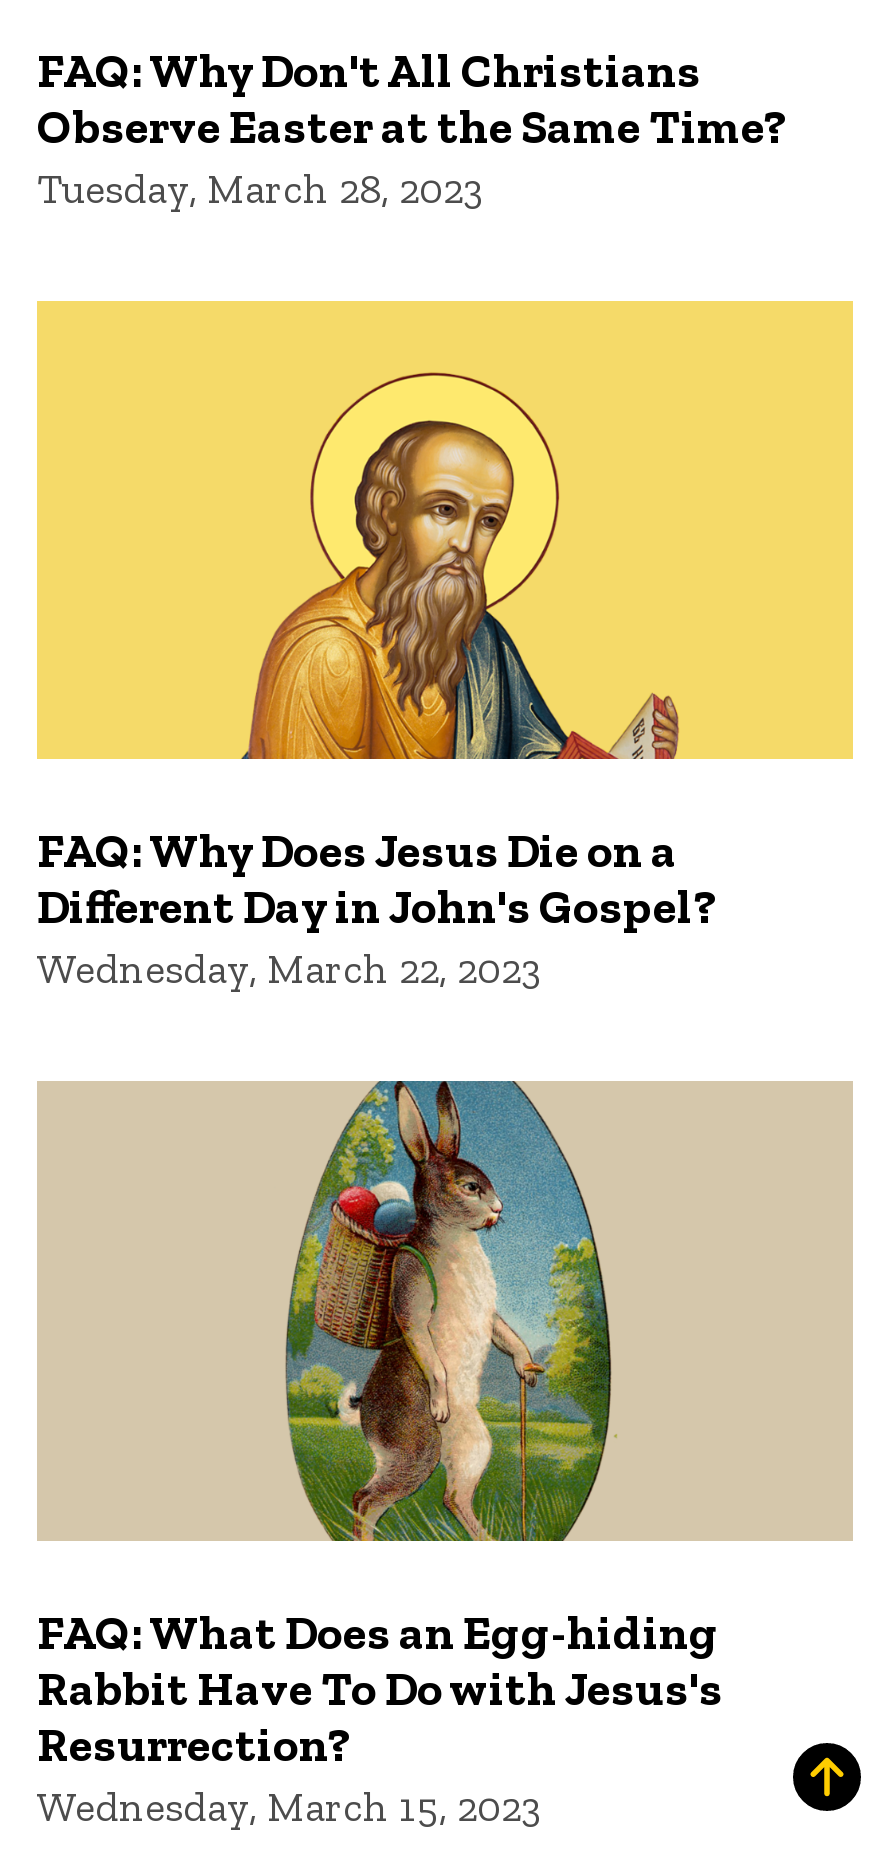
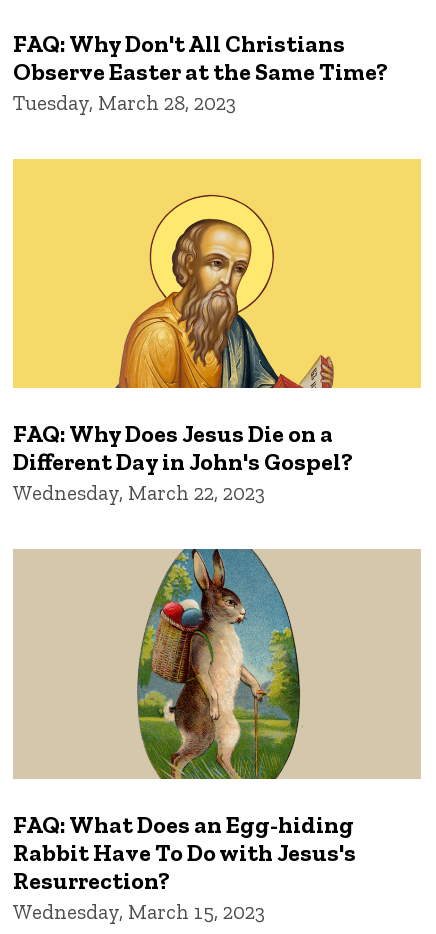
[791,1741,863,1813] [image] -> none

